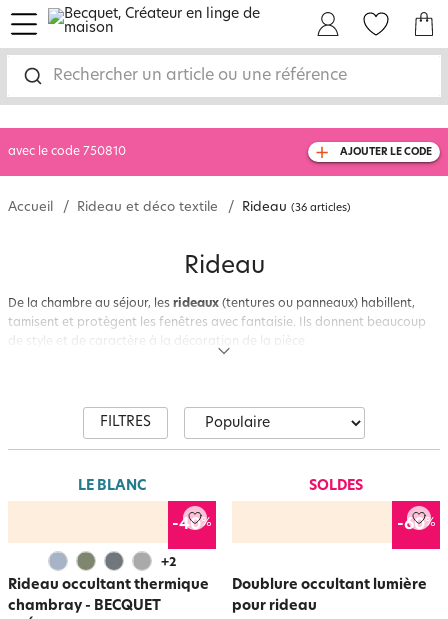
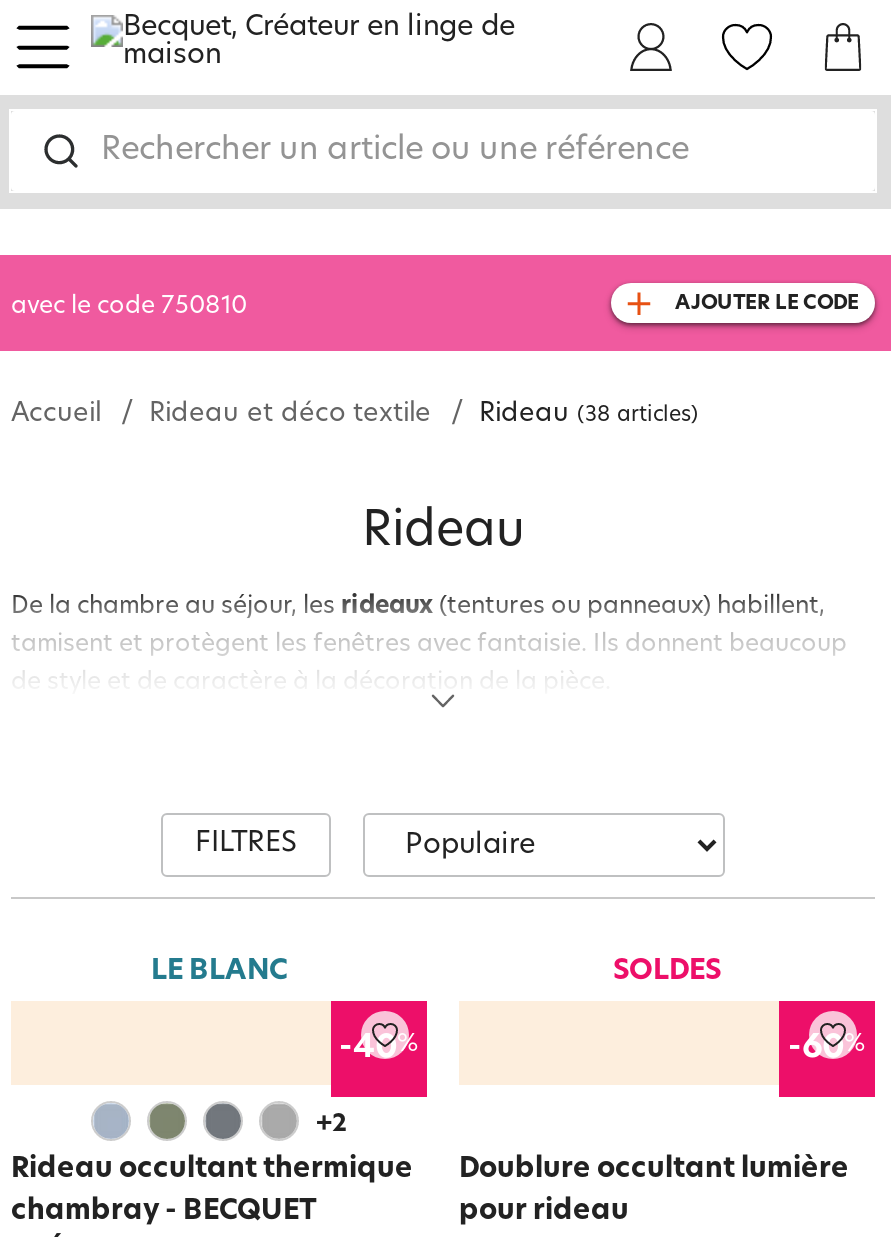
[242,201,351,214] Rideau (36 articles) -> [479,401,699,427] Rideau (38 articles)

